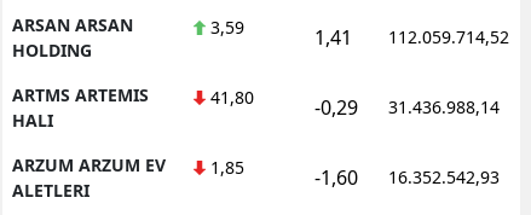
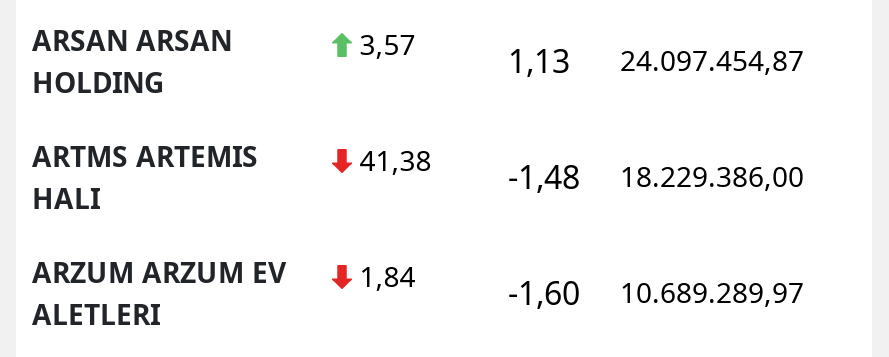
[210,15,244,38] 3,59 -> [360,24,416,62] 3,57
[314,24,352,50] 1,41 -> [508,38,570,82] 1,13
[388,25,509,48] 112.059.714,52 -> [620,40,804,78] 24.097.454,87
[210,85,254,108] 41,80 -> [360,140,432,178] 41,38
[314,94,358,120] -0,29 -> [508,154,580,198] -1,48
[388,95,500,118] 31.436.988,14 -> [620,156,804,194] 18.229.386,00
[12,153,244,178] ARZUM ARZUM EV 1,85 -> [32,252,416,294] ARZUM ARZUM EV 1,84
[314,164,500,190] -1,60 16.352.542,93 -> [508,270,804,314] -1,60 10.689.289,97

